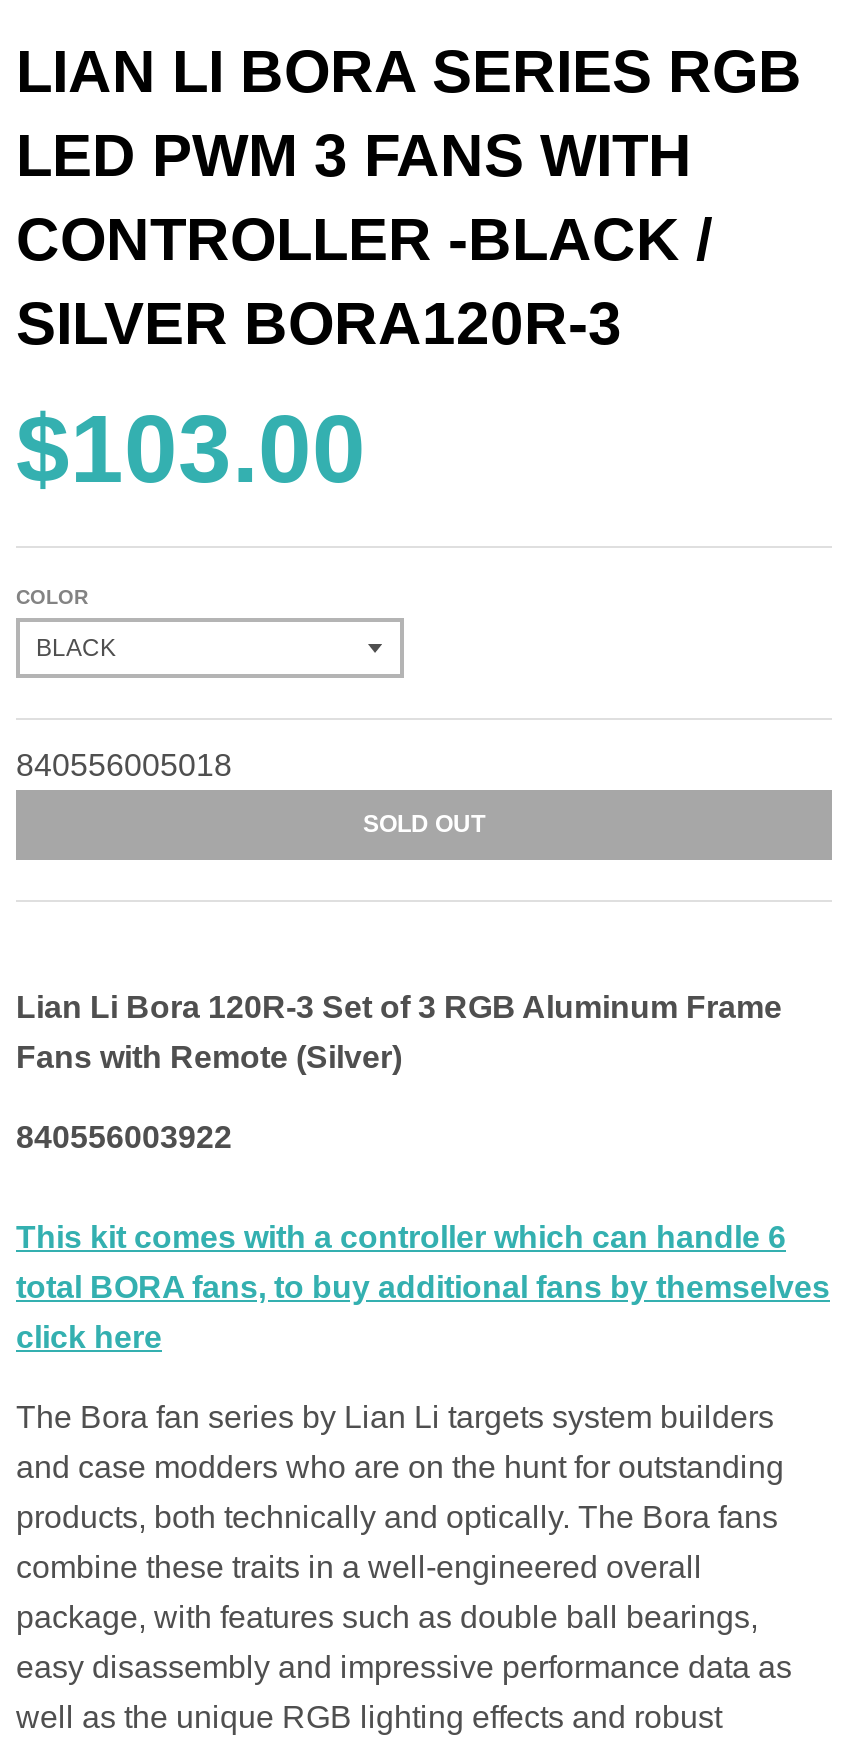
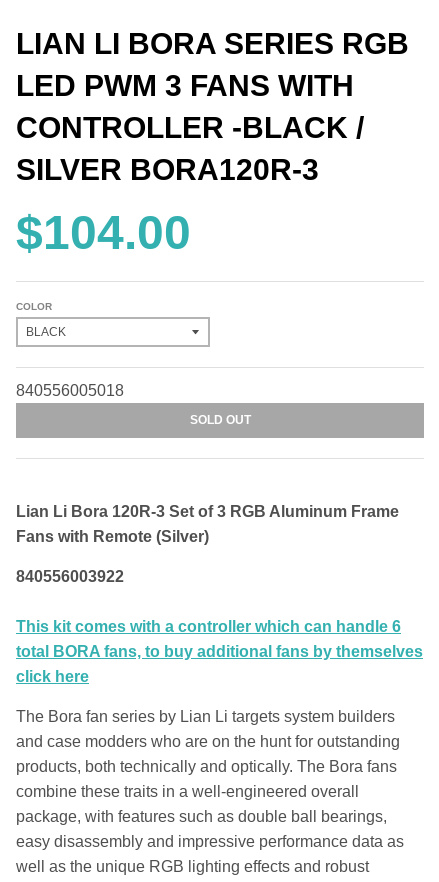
[16,396,366,502] $103.00 -> [16,206,191,259] $104.00

